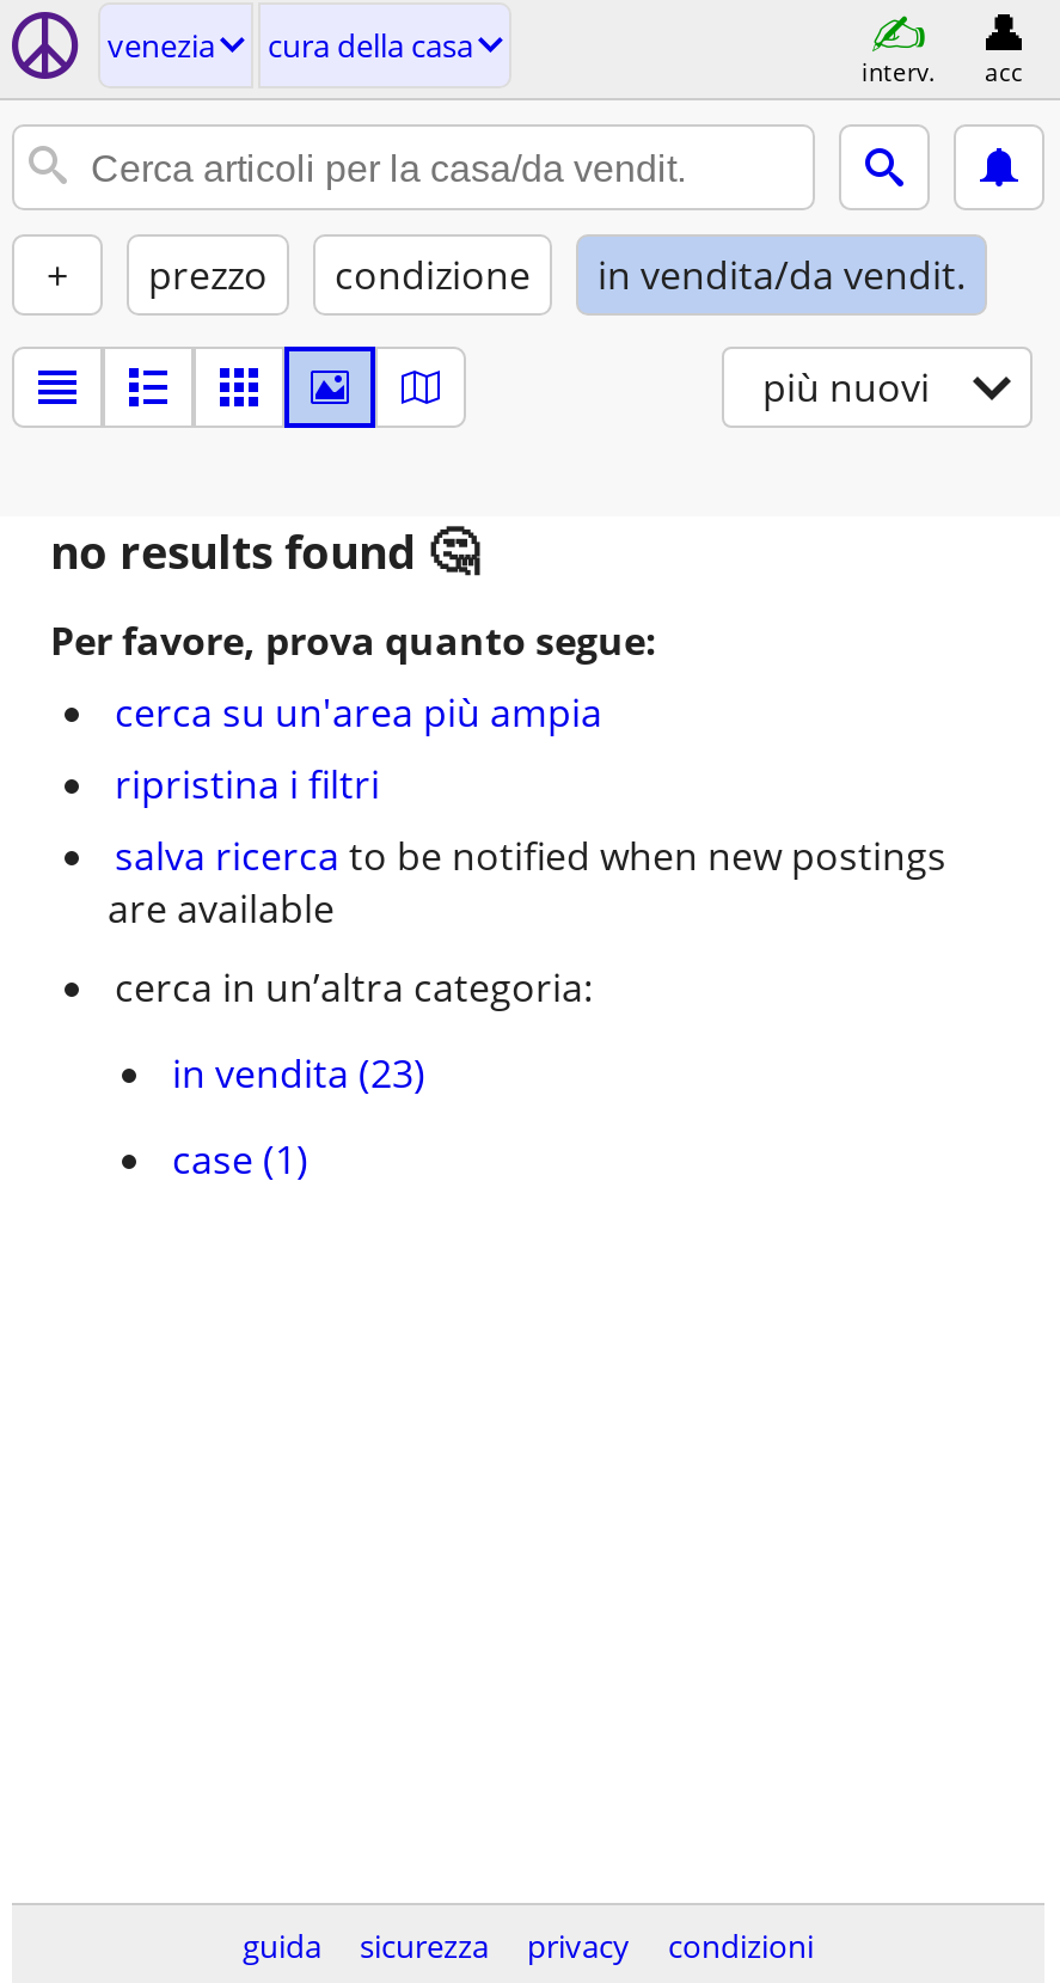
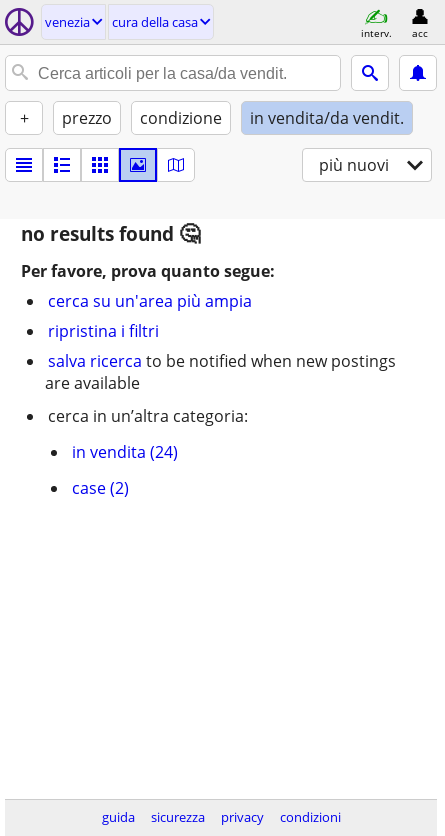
[172,1047,425,1100] in vendita (23) -> [72,441,178,463] in vendita (24)
[172,1133,308,1186] case (1) -> [72,477,129,499] case (2)

